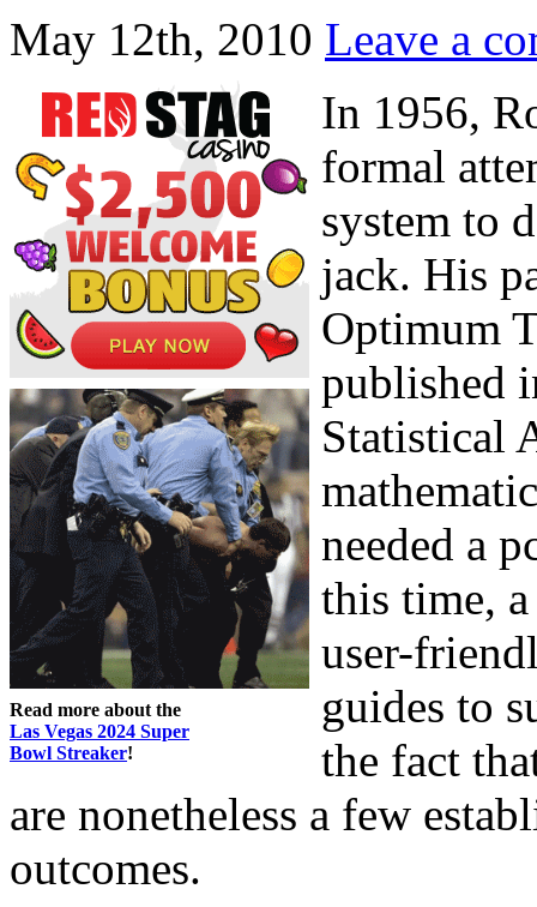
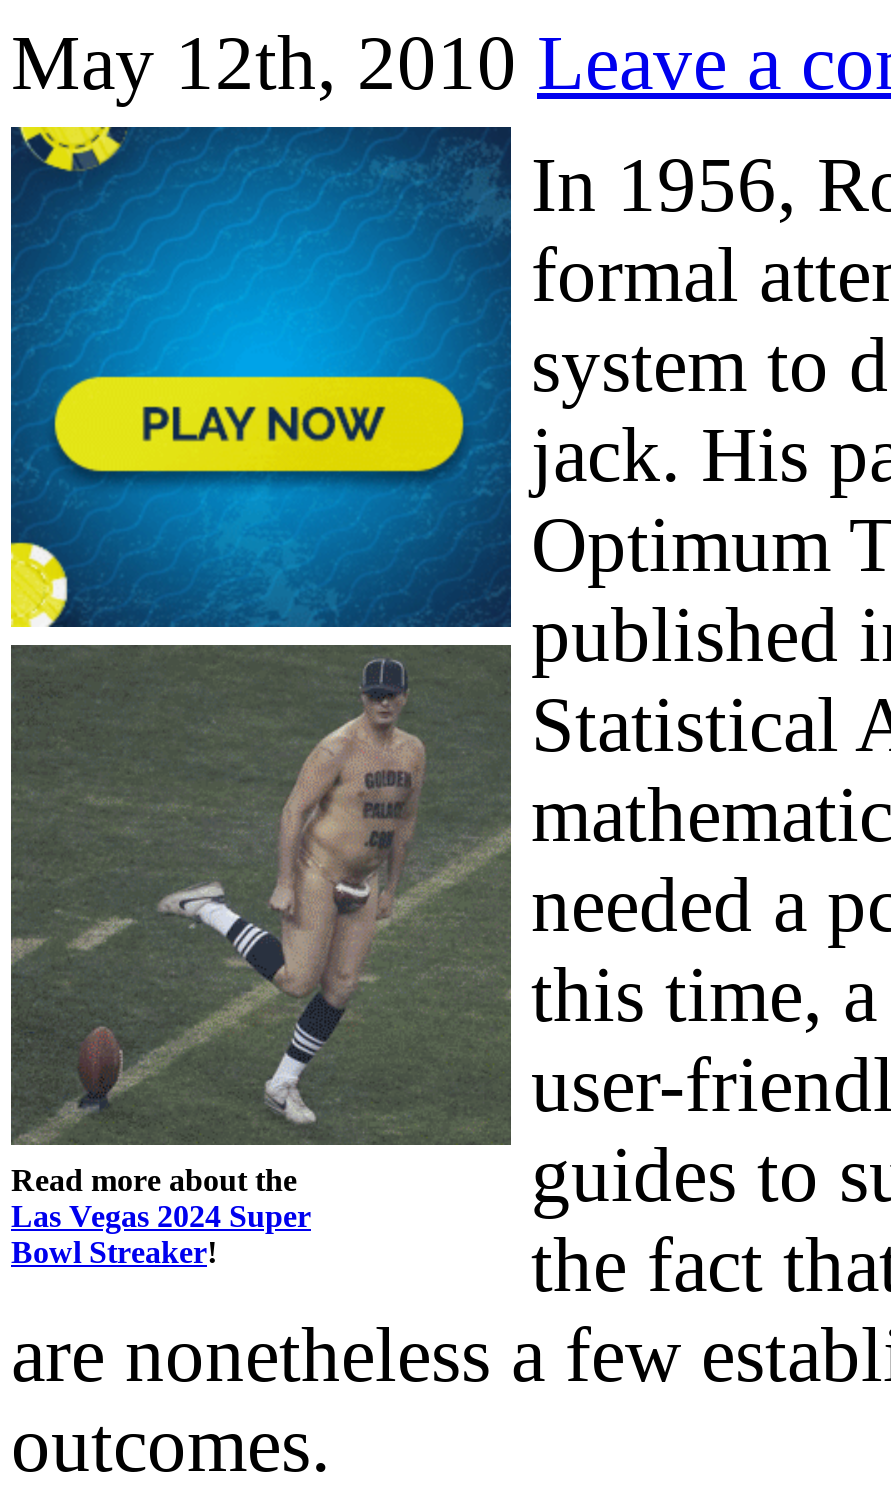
[10,78,309,378] [image] -> [9,125,513,629] [image]
[8,389,309,689] [image] -> [11,643,511,1145] [image]

